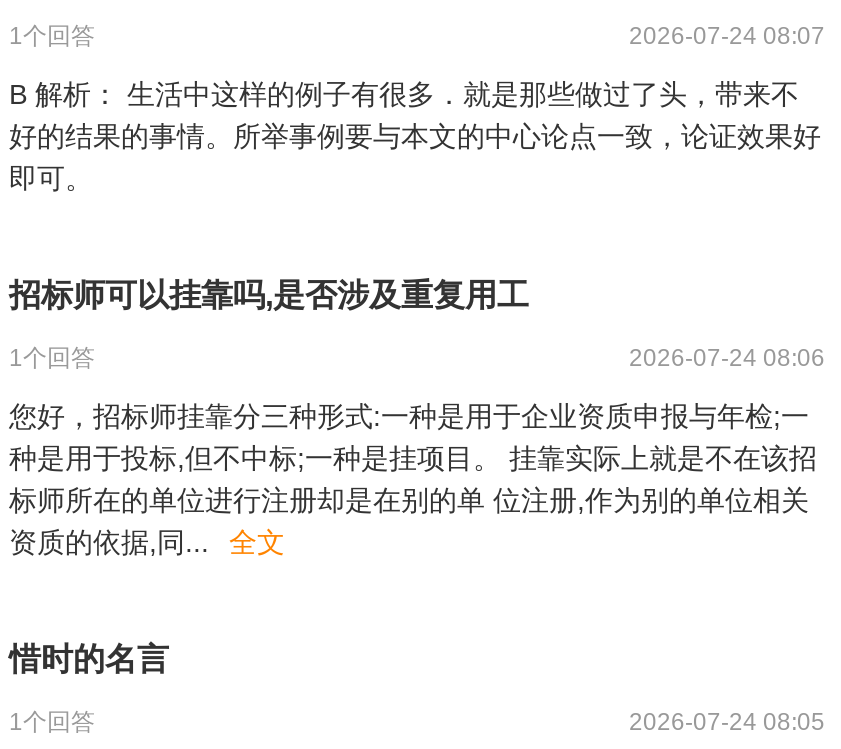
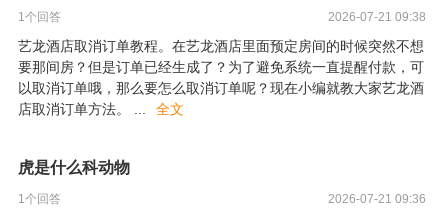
[9,22,825,558] 2026-07-24 08:07 | B 解析： 生活中这样的例子有很多．就是那些做过了头，带来不 | 好的结果的事情。所举事例要与本文的中心论点一致，论证效果好 | 即可。 | 招标师可以挂靠吗,是否涉及重复用工 | 1个回答 | 2026-07-24 08:06 | 您好，招标师挂靠分三种形式:一种是用于企业资质申报与年检;一 | 种是用于投标,但不中标;一种是挂项目。 挂靠实际上就是不在该招 | 标师所在的单位进行注册却是在别的单 位注册,作为别的单位相关 | 资质的依据,同... -> [18,10,426,117] 2026-07-21 09:38 | 艺龙酒店取消订单教程。在艺龙酒店里面预定房间的时候突然不想 | 要那间房？但是订单已经生成了？为了避免系统一直提醒付款，可 | 以取消订单哦，那么要怎么取消订单呢？现在小编就教大家艺龙酒 | 店取消订单方法。...
[9,642,169,676] 惜时的名言 -> [18,159,130,176] 虎是什么科动物
[629,708,825,736] 2026-07-24 08:05 -> [328,192,426,206] 2026-07-21 09:36

